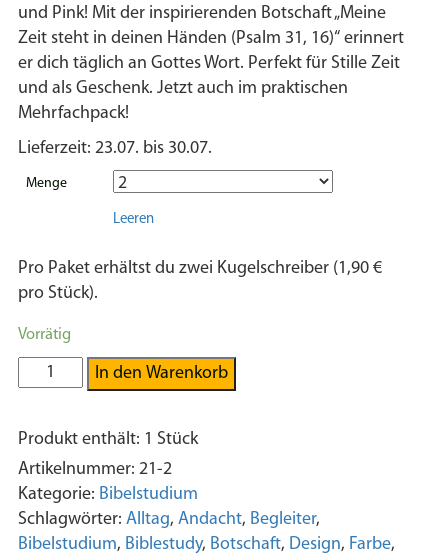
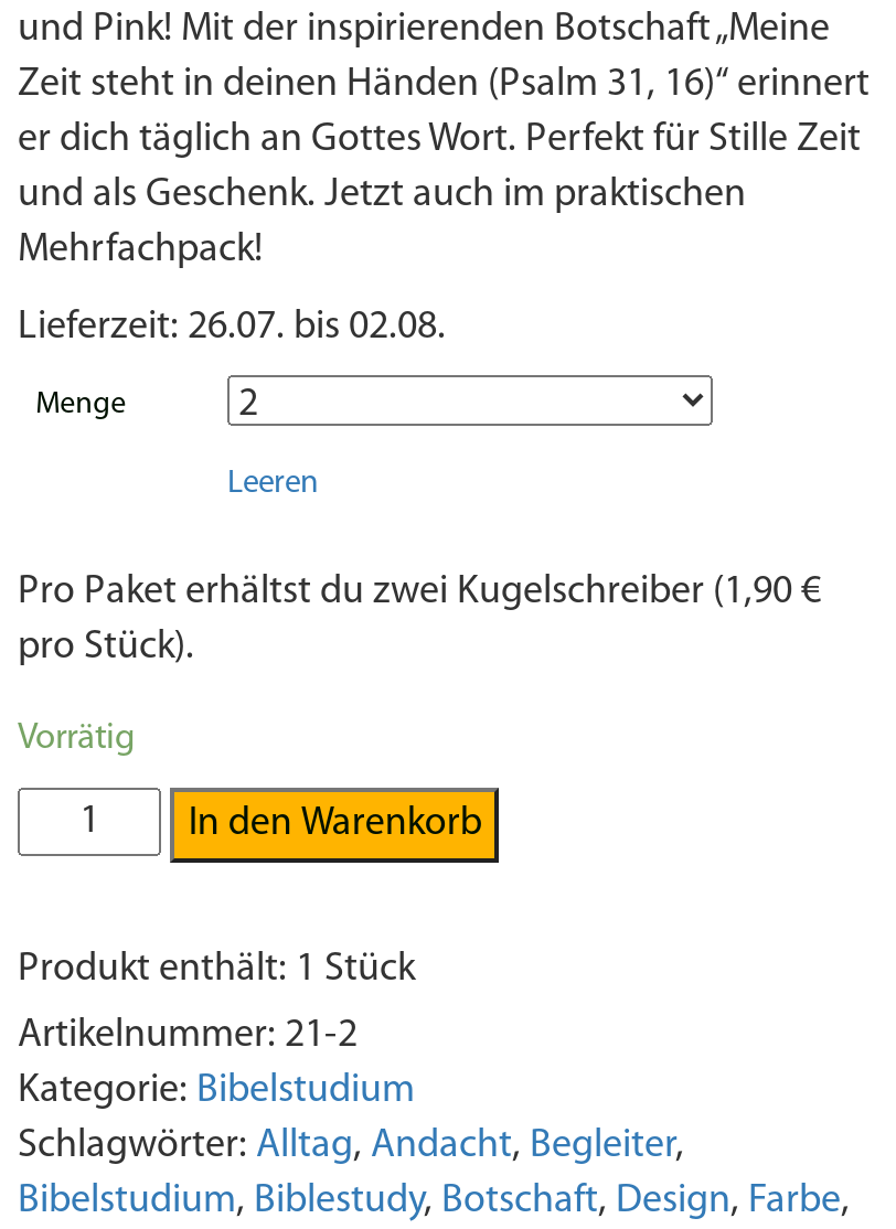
[18,139,212,158] Lieferzeit: 23.07. bis 30.07. -> [18,307,446,349] Lieferzeit: 26.07. bis 02.08.

